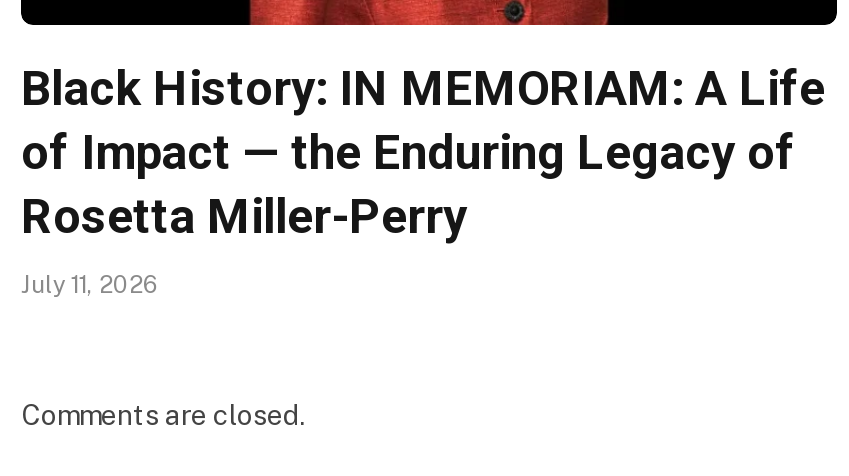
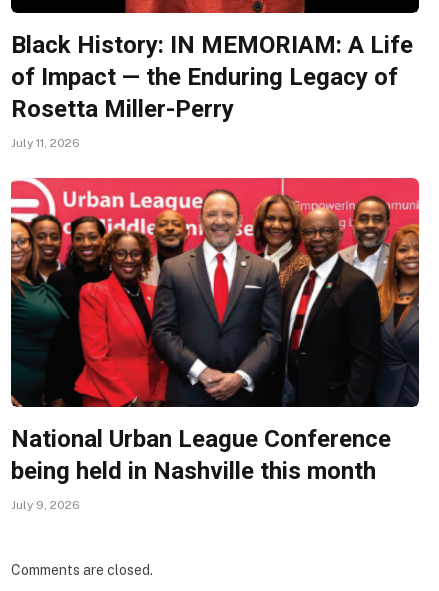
none -> [10,177,420,512] [image] | National Urban League Conference | being held in Nashville this month | July 9, 2026

